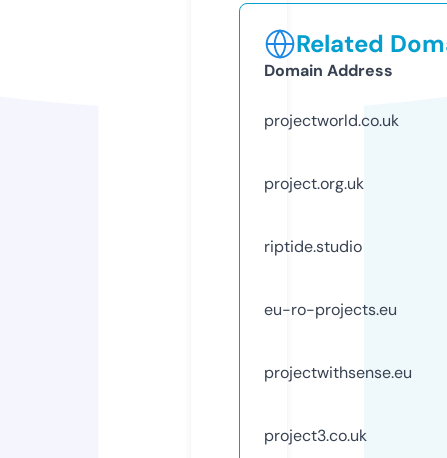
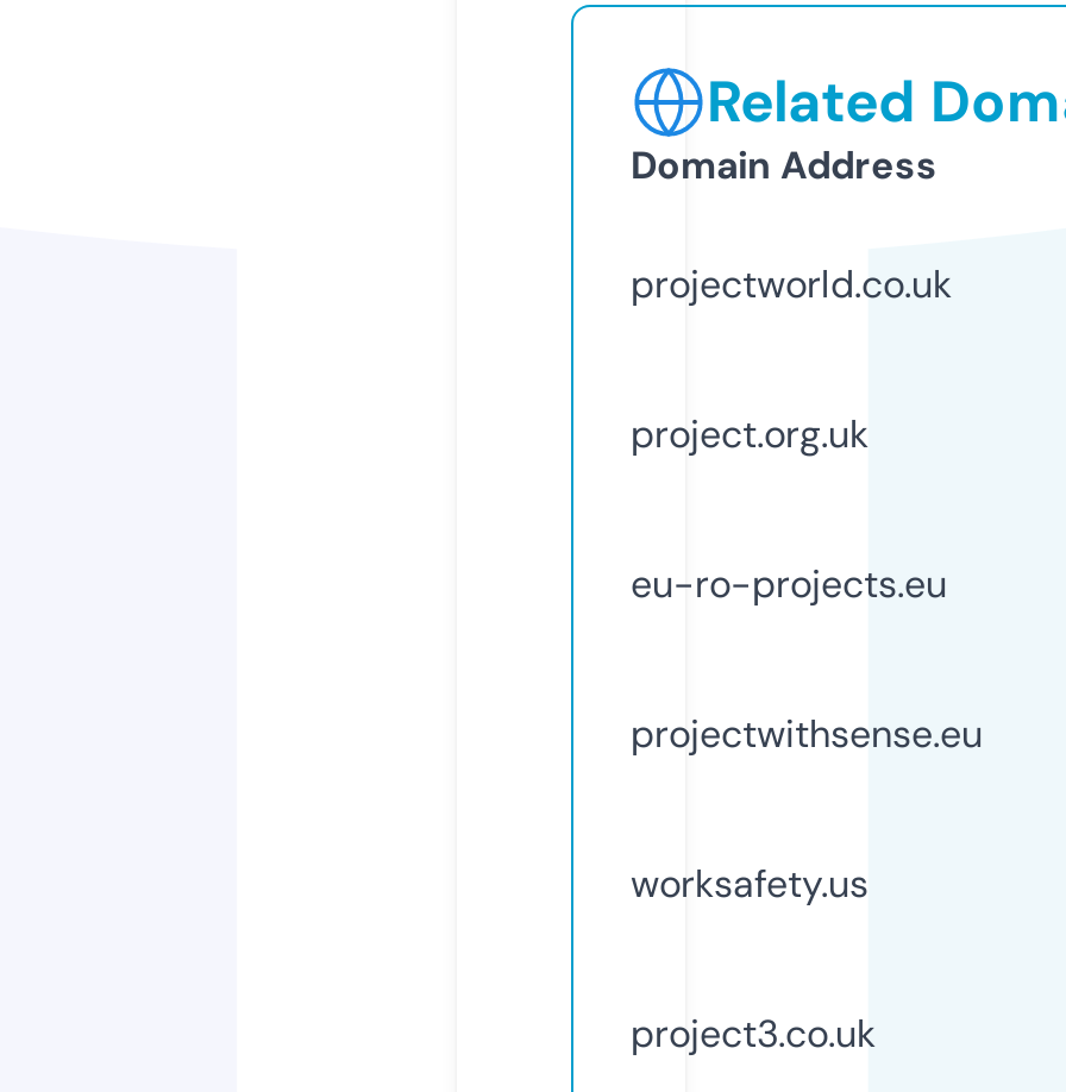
[264,236,362,257] riptide.studio -> none
moved [264,299,412,383] -> [631,559,983,758]: eu-ro-projects.eu | projectwithsense.eu
none -> [631,858,869,908] worksafety.us

